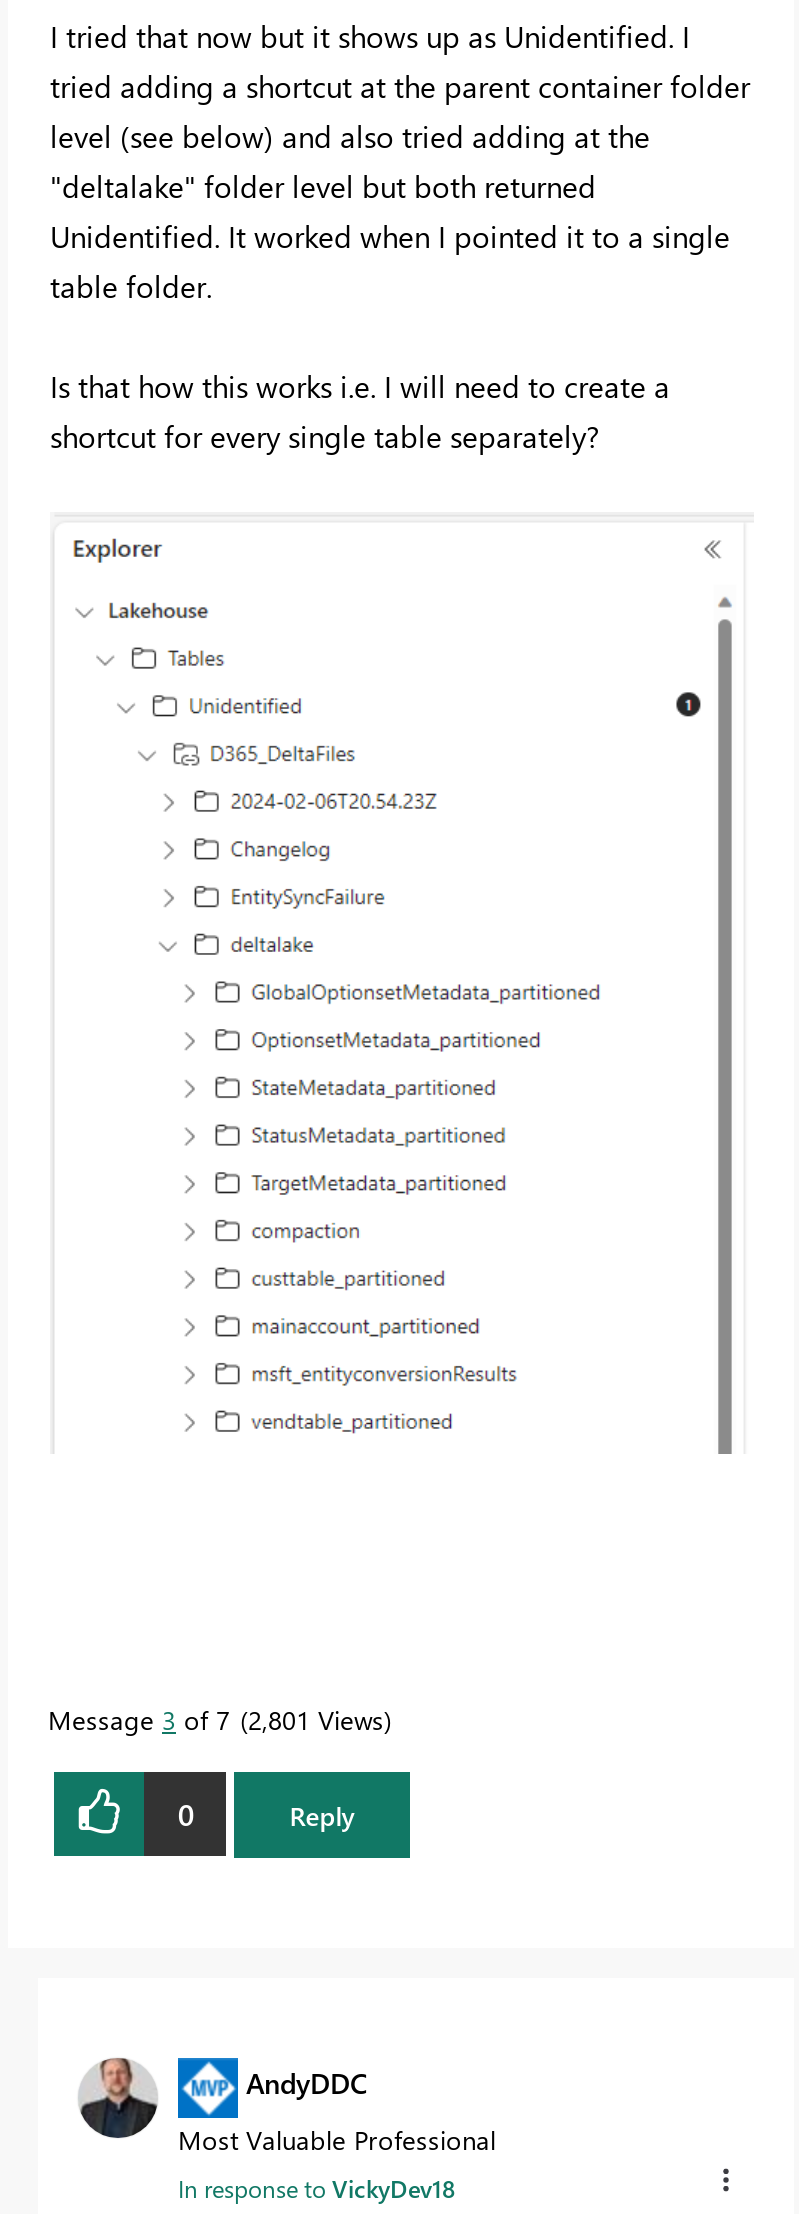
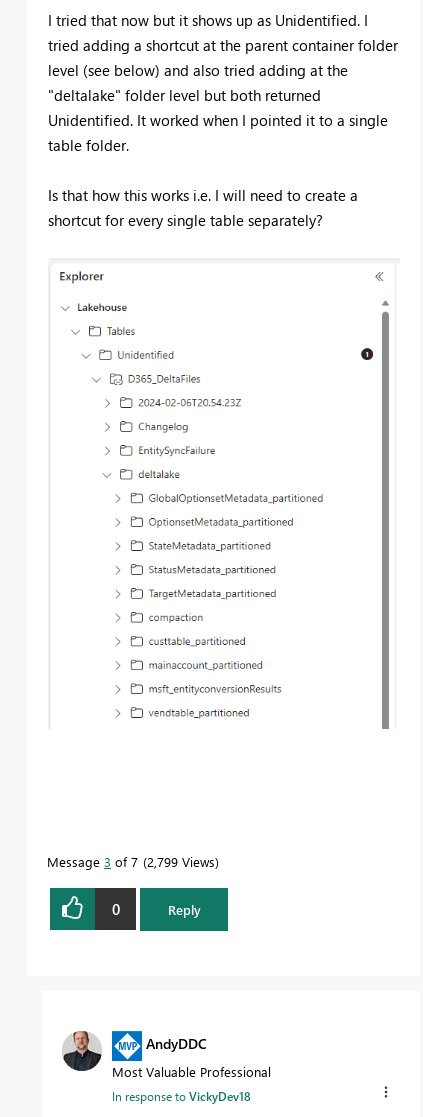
[48,1703,384,1737] Message 3 of 7 2,801 Views -> [47,853,215,870] Message 3 of 7 2,799 Views

